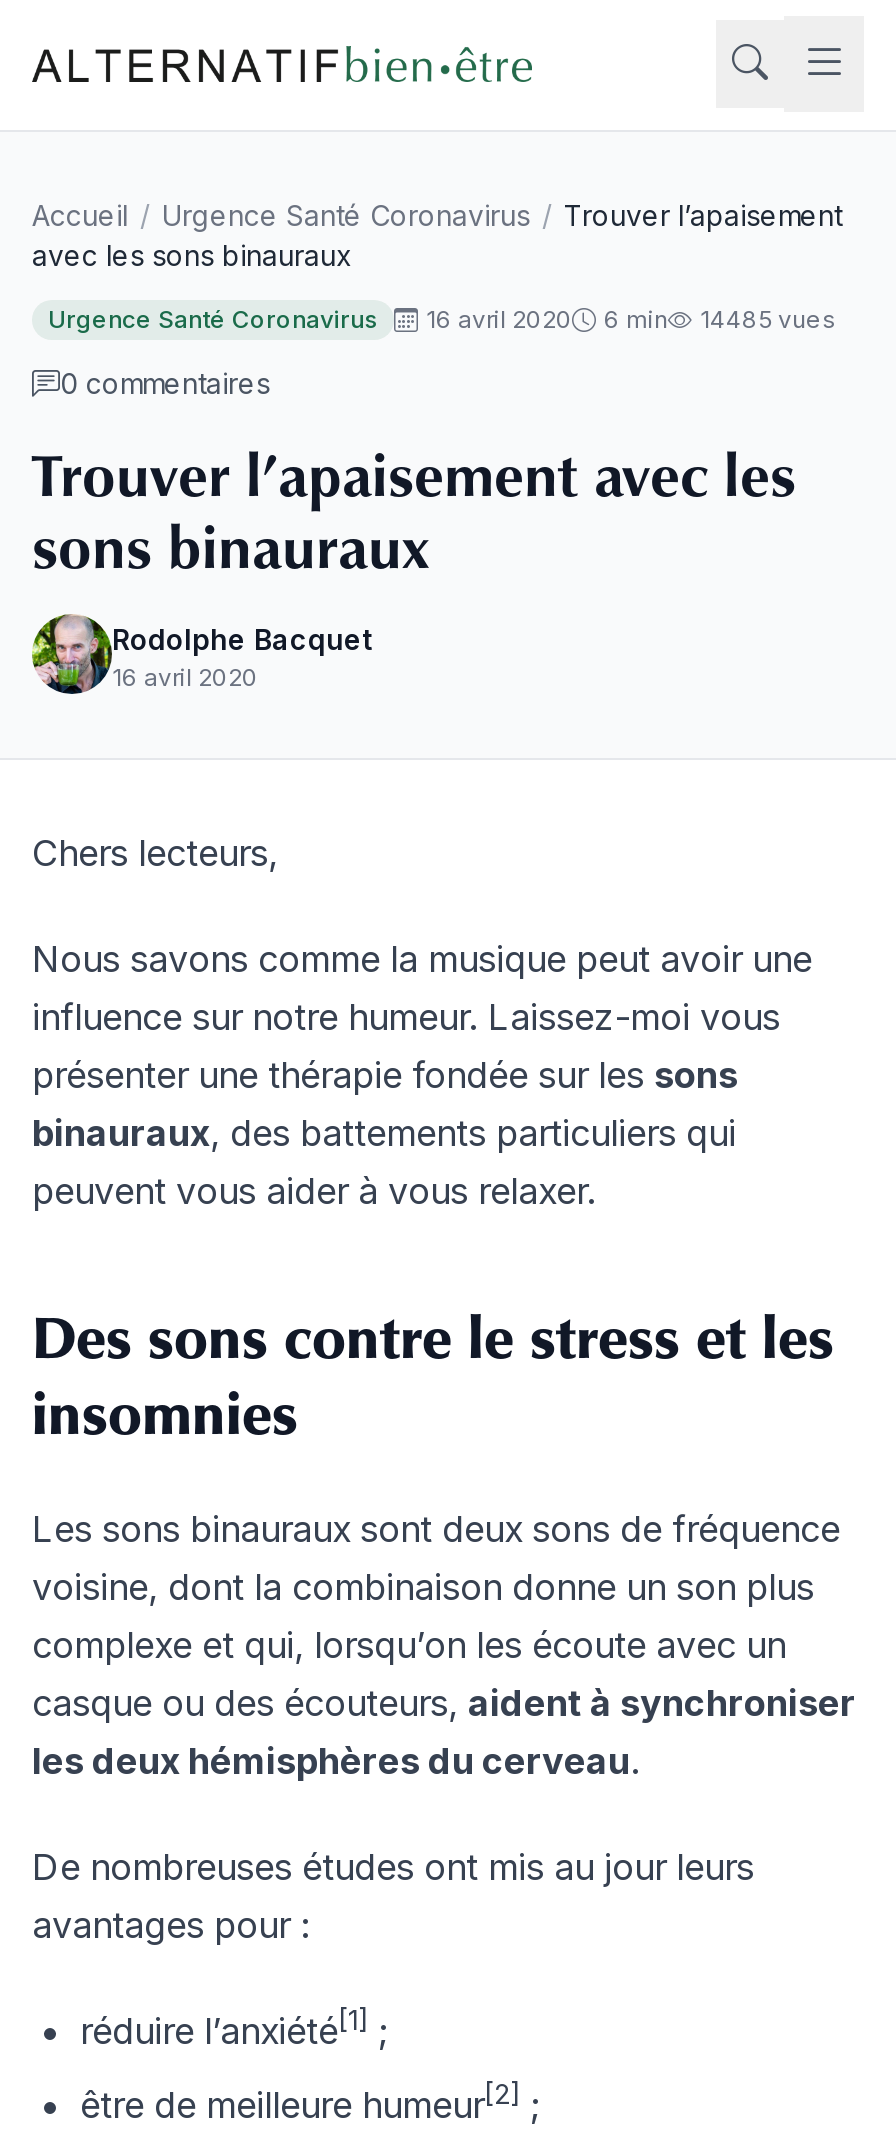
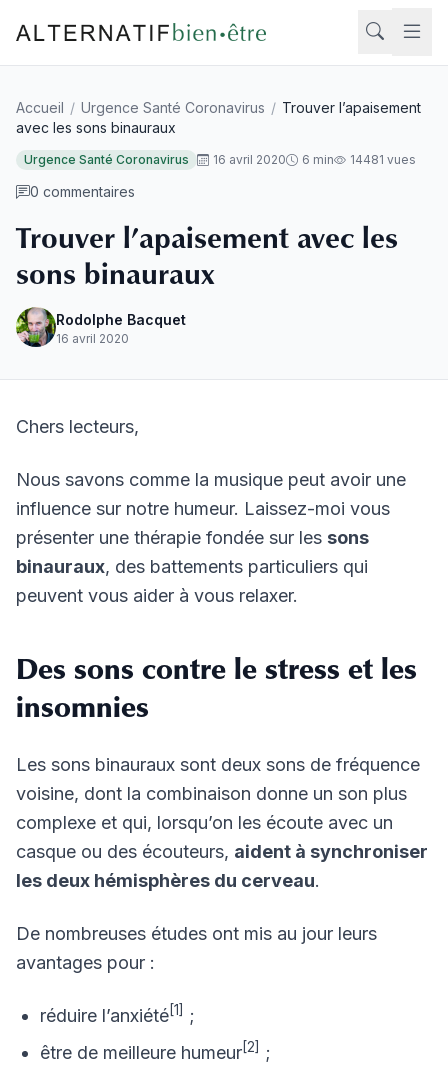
[48,304,836,334] Urgence Santé Coronavirus 16 avril 2020 6 min 14485 vues -> [24,152,416,167] Urgence Santé Coronavirus 16 avril 2020 6 min 14481 vues

